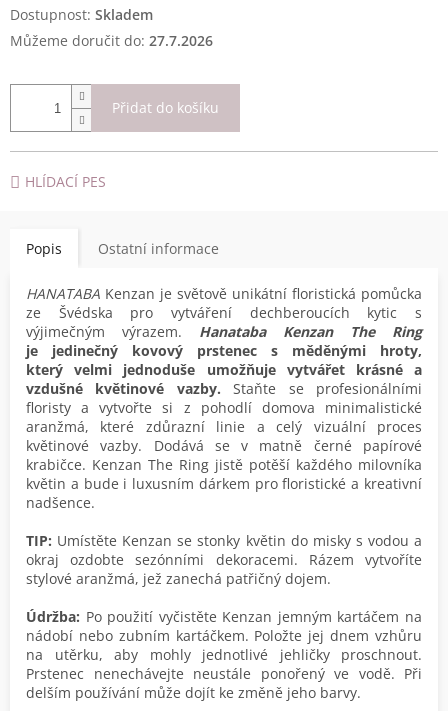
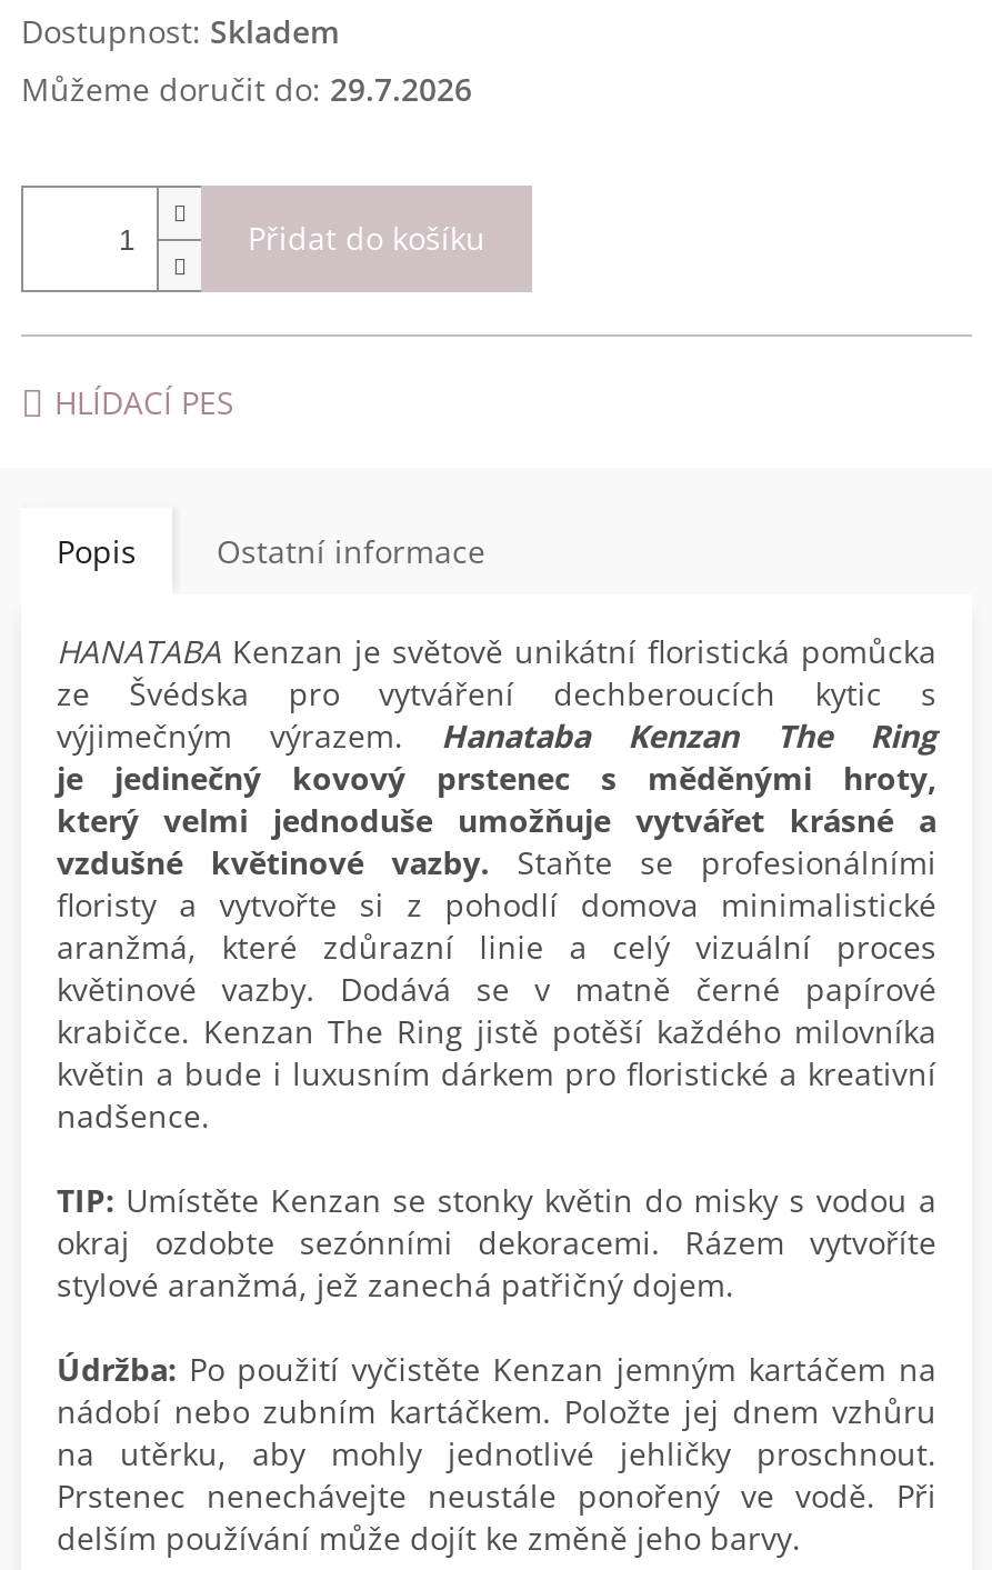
[10,31,213,50] Můžeme doručit do: 27.7.2026 -> [21,69,472,111] Můžeme doručit do: 29.7.2026

